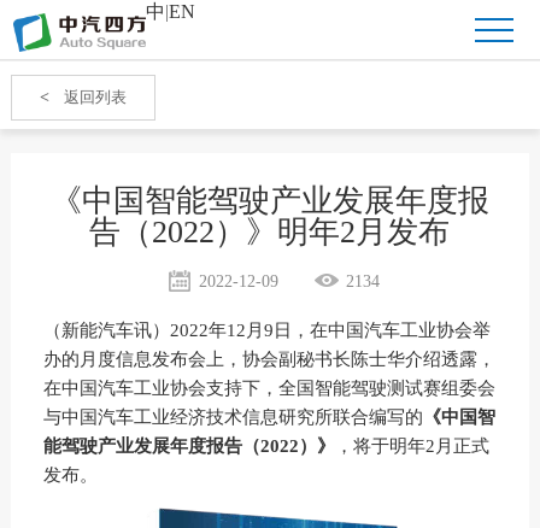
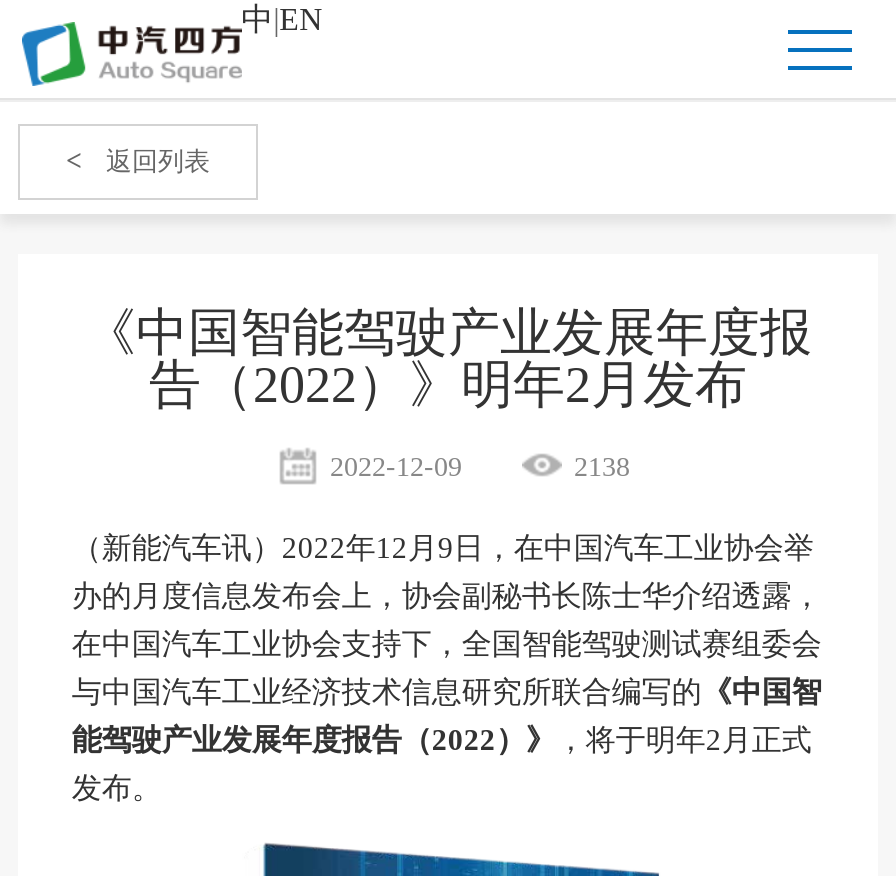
[346,272,380,290] 2134 -> [574,452,630,482] 2138

